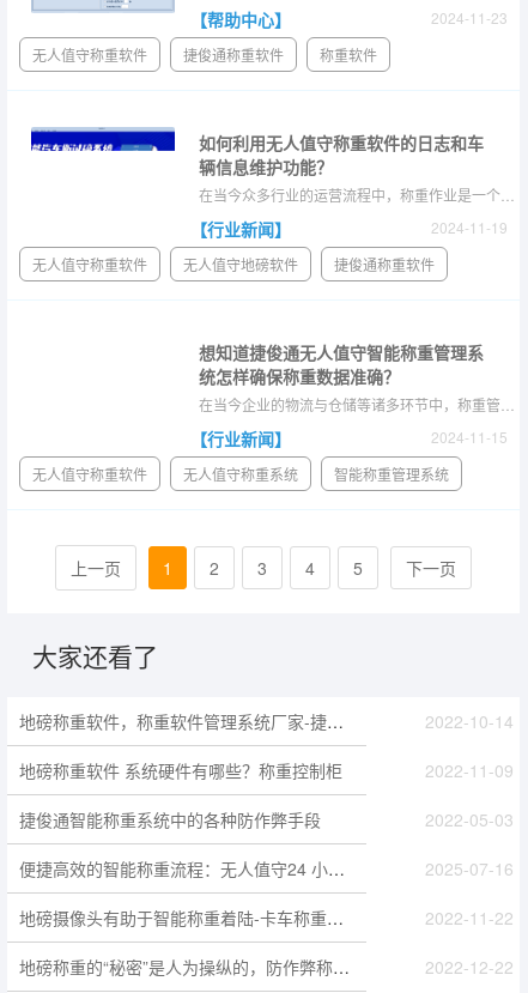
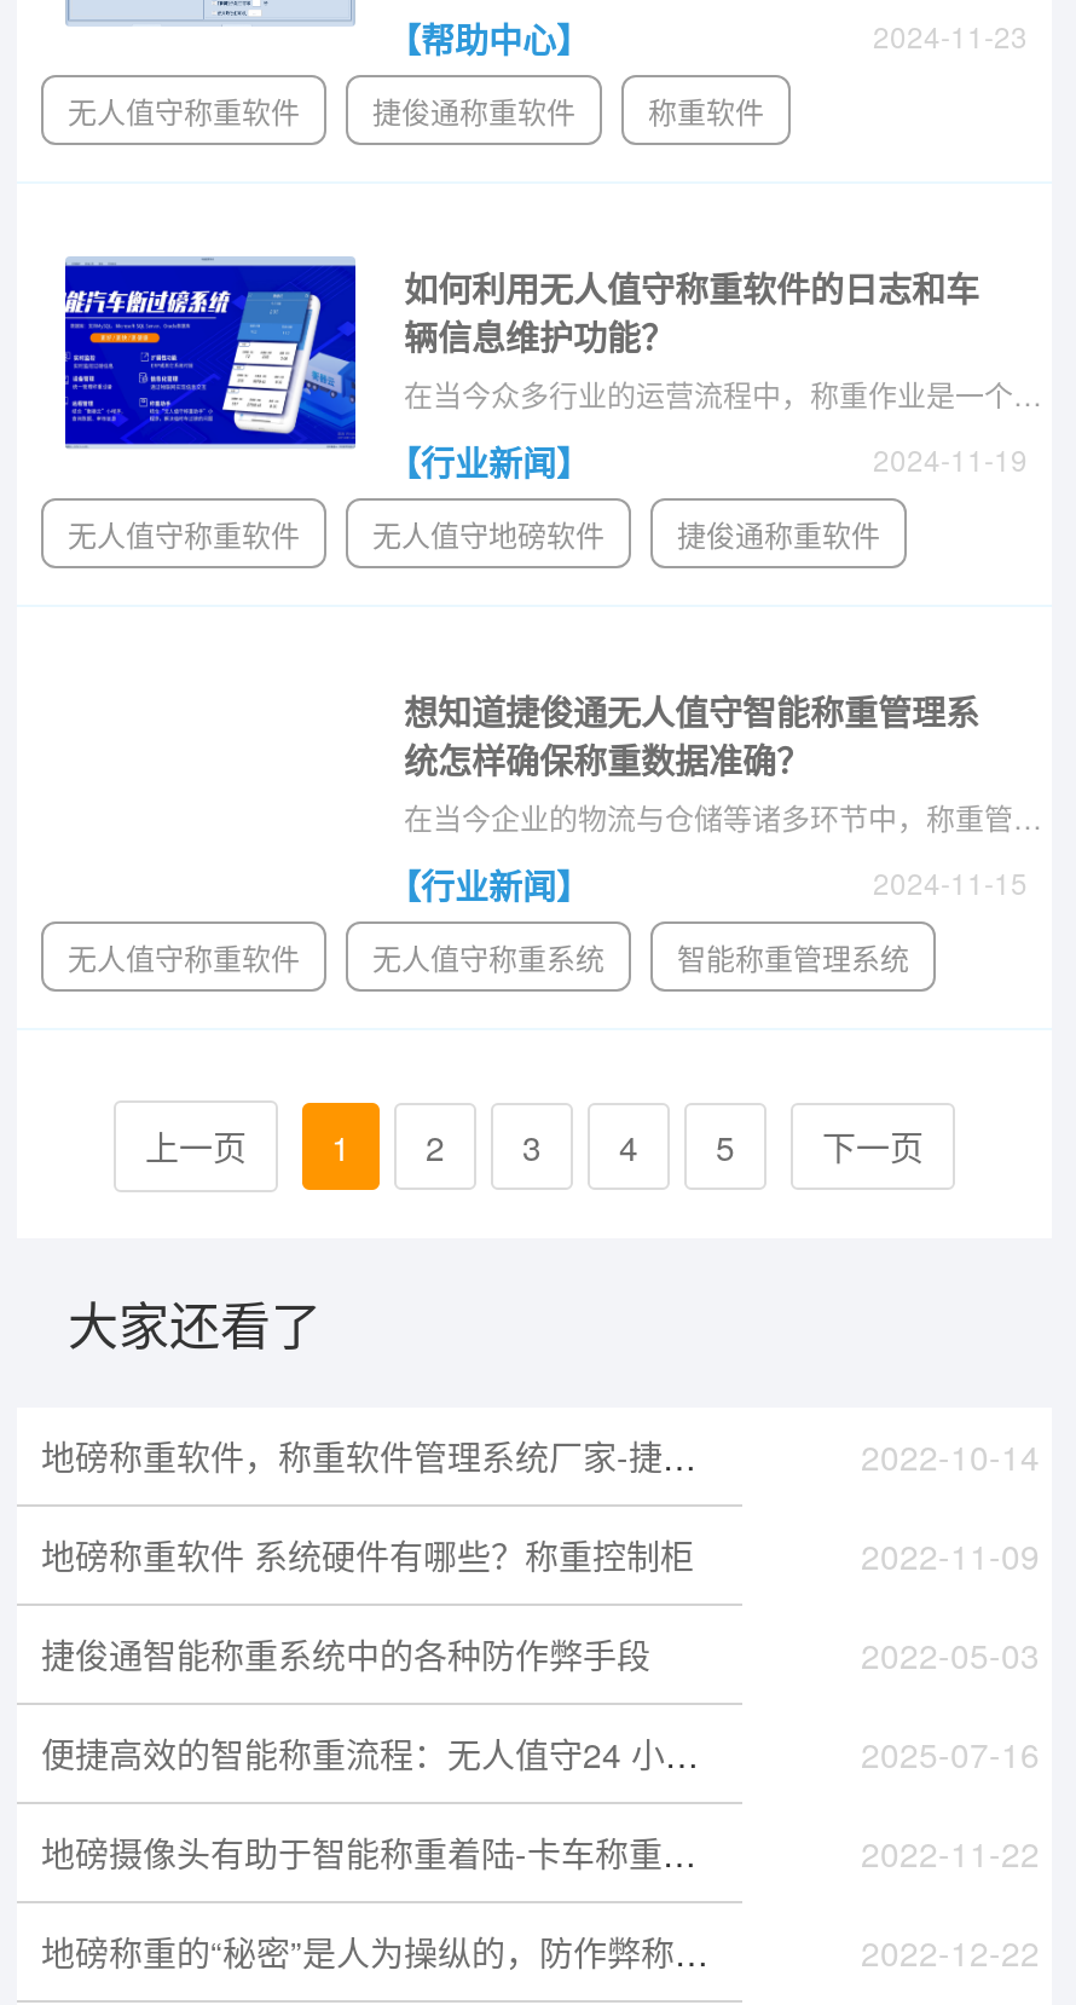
none -> [63,302,358,450] [image]

